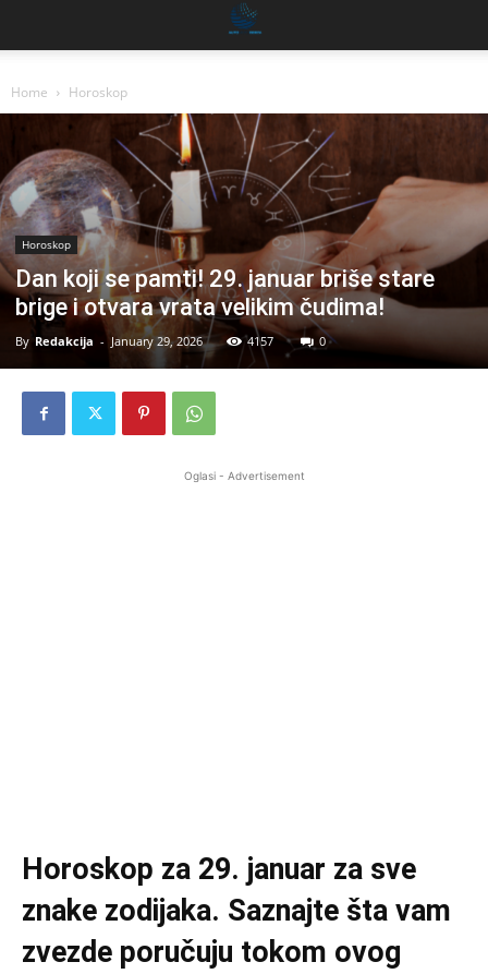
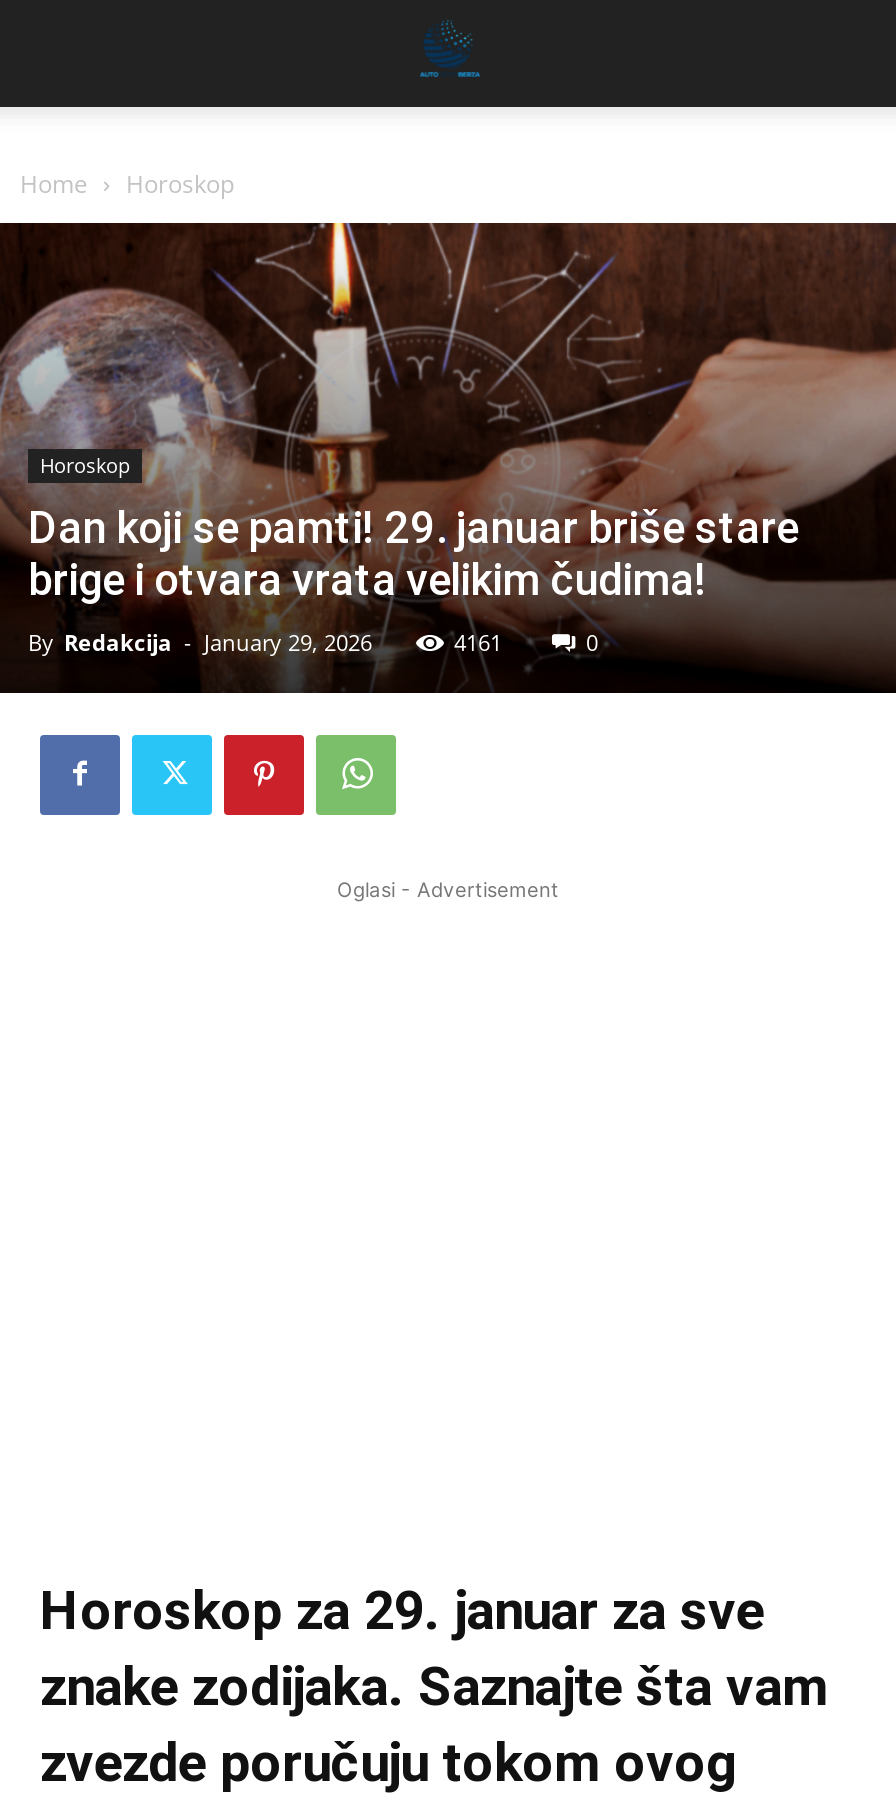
[247,333,273,349] 4157 -> [454,626,502,656] 4161

